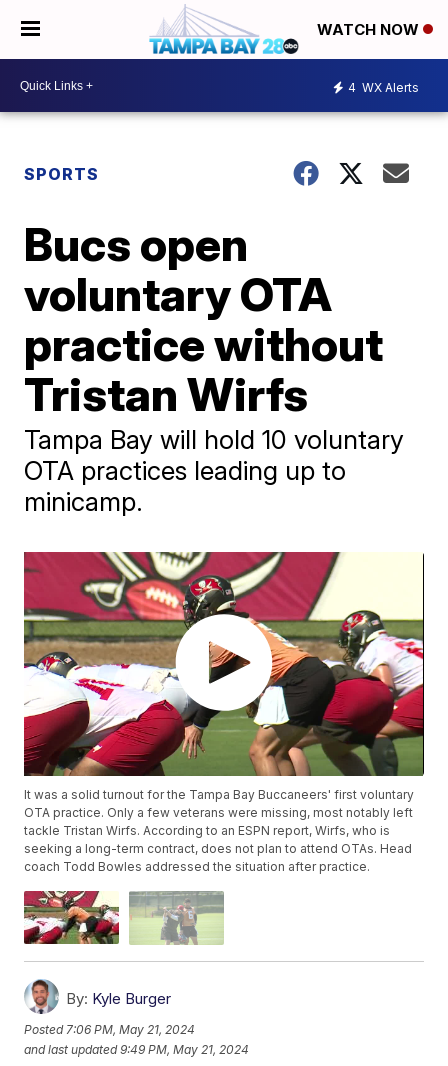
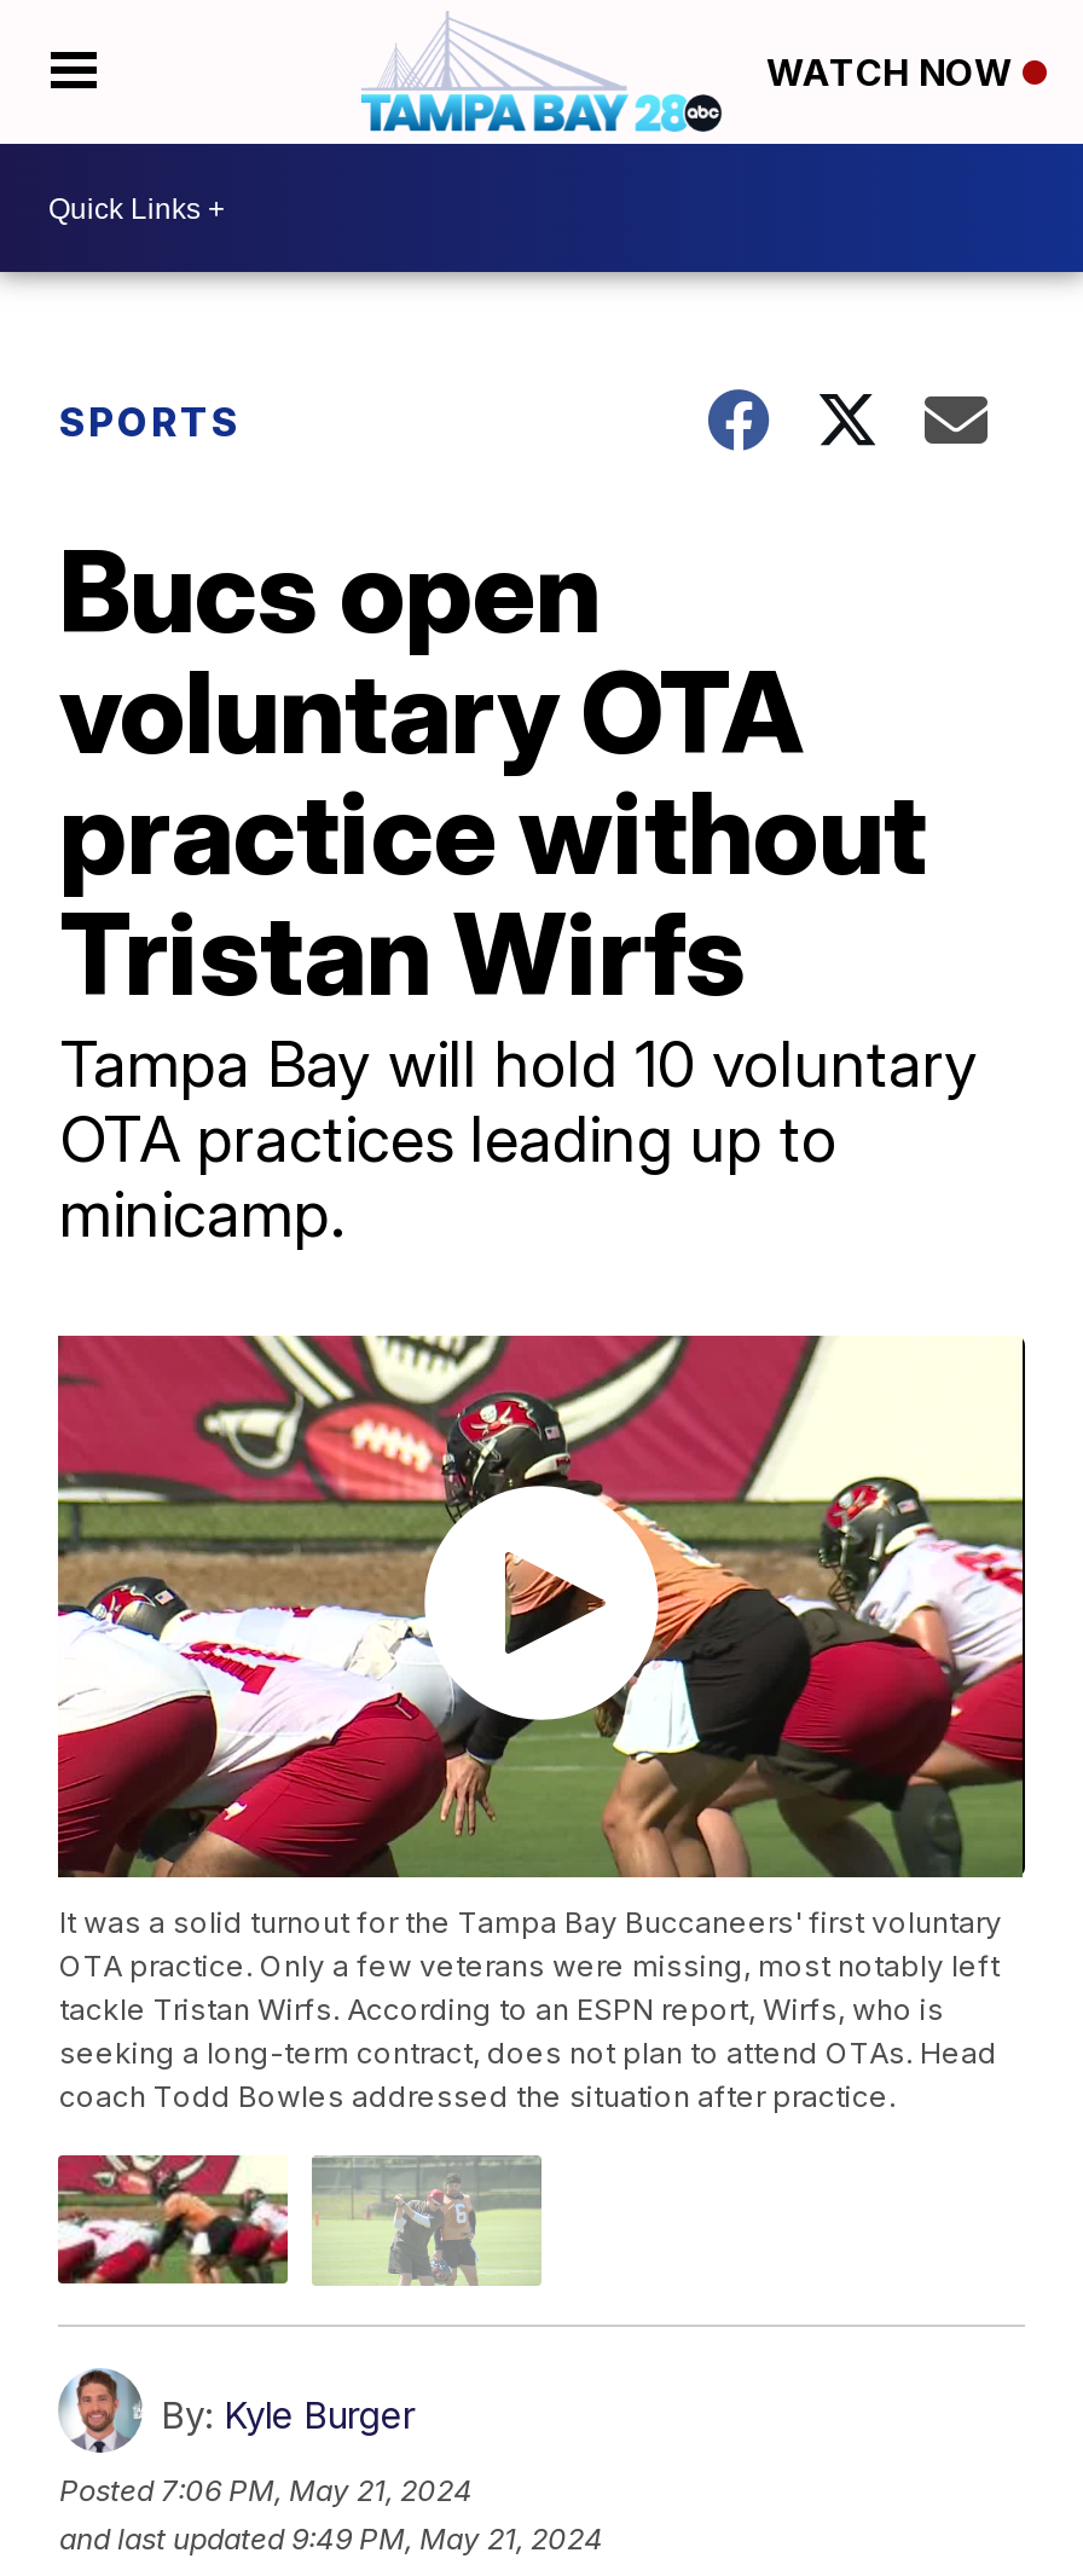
[348,79,419,94] 4 WX Alerts -> none

